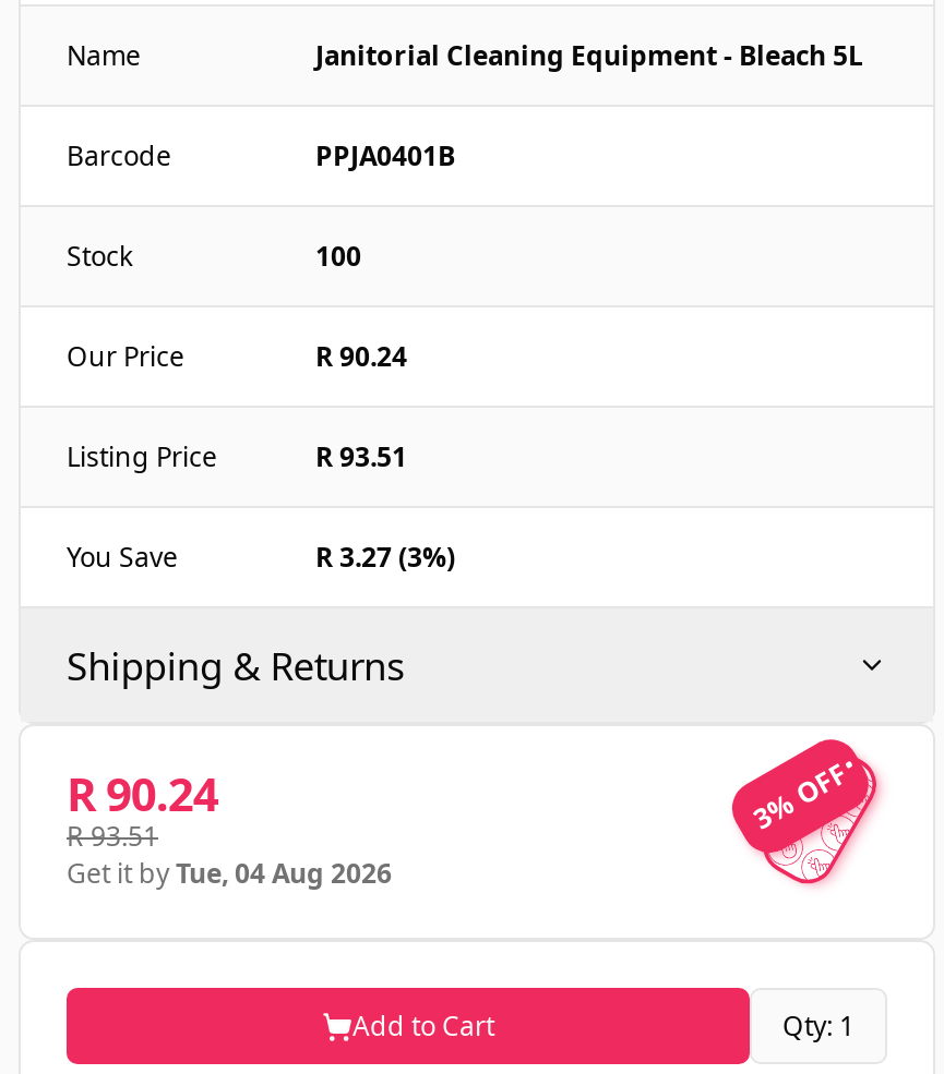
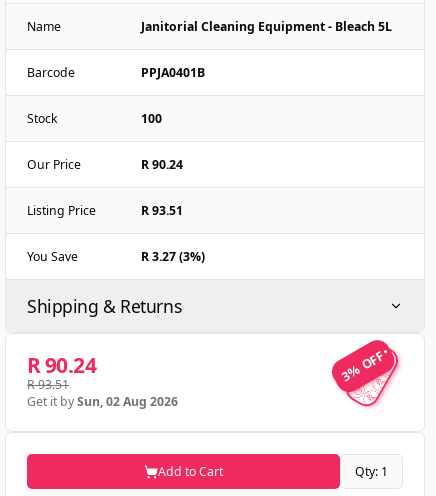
[67,855,392,892] Get it by Tue, 04 Aug 2026 -> [27,393,178,410] Get it by Sun, 02 Aug 2026

